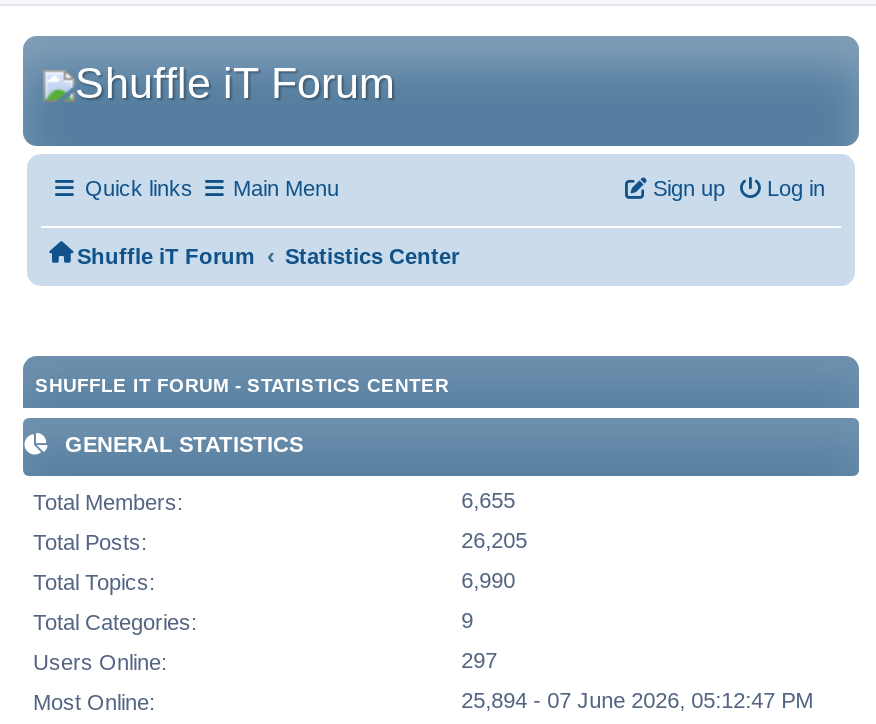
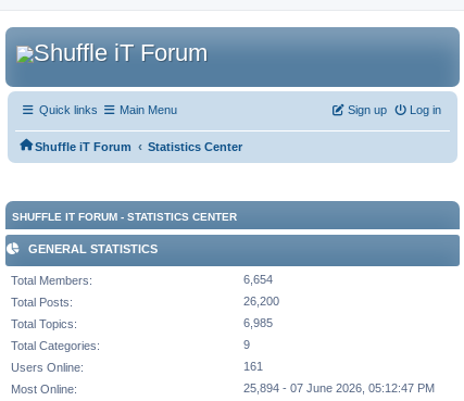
[461,488,515,512] 6,655 -> [244,273,273,286] 6,654
[461,528,527,552] 26,205 -> [244,295,279,308] 26,200
[461,568,515,592] 6,990 -> [244,316,273,329] 6,985
[461,648,497,672] 297 -> [244,360,263,373] 161

